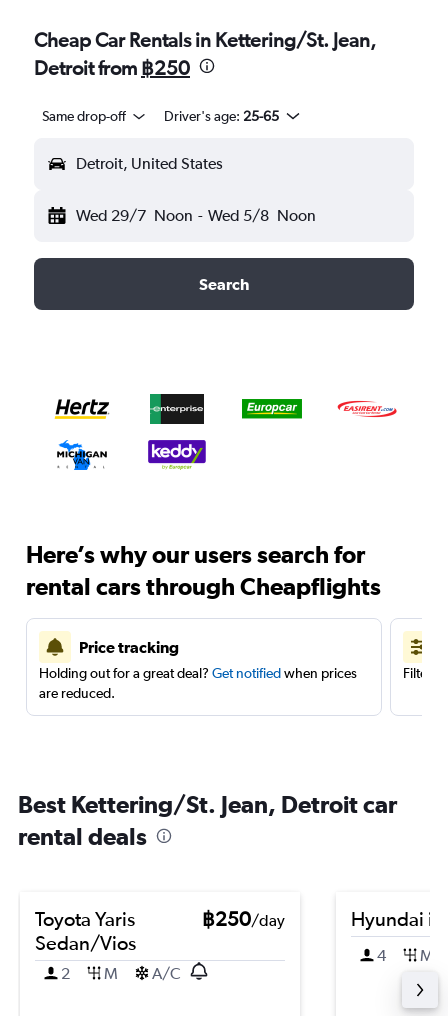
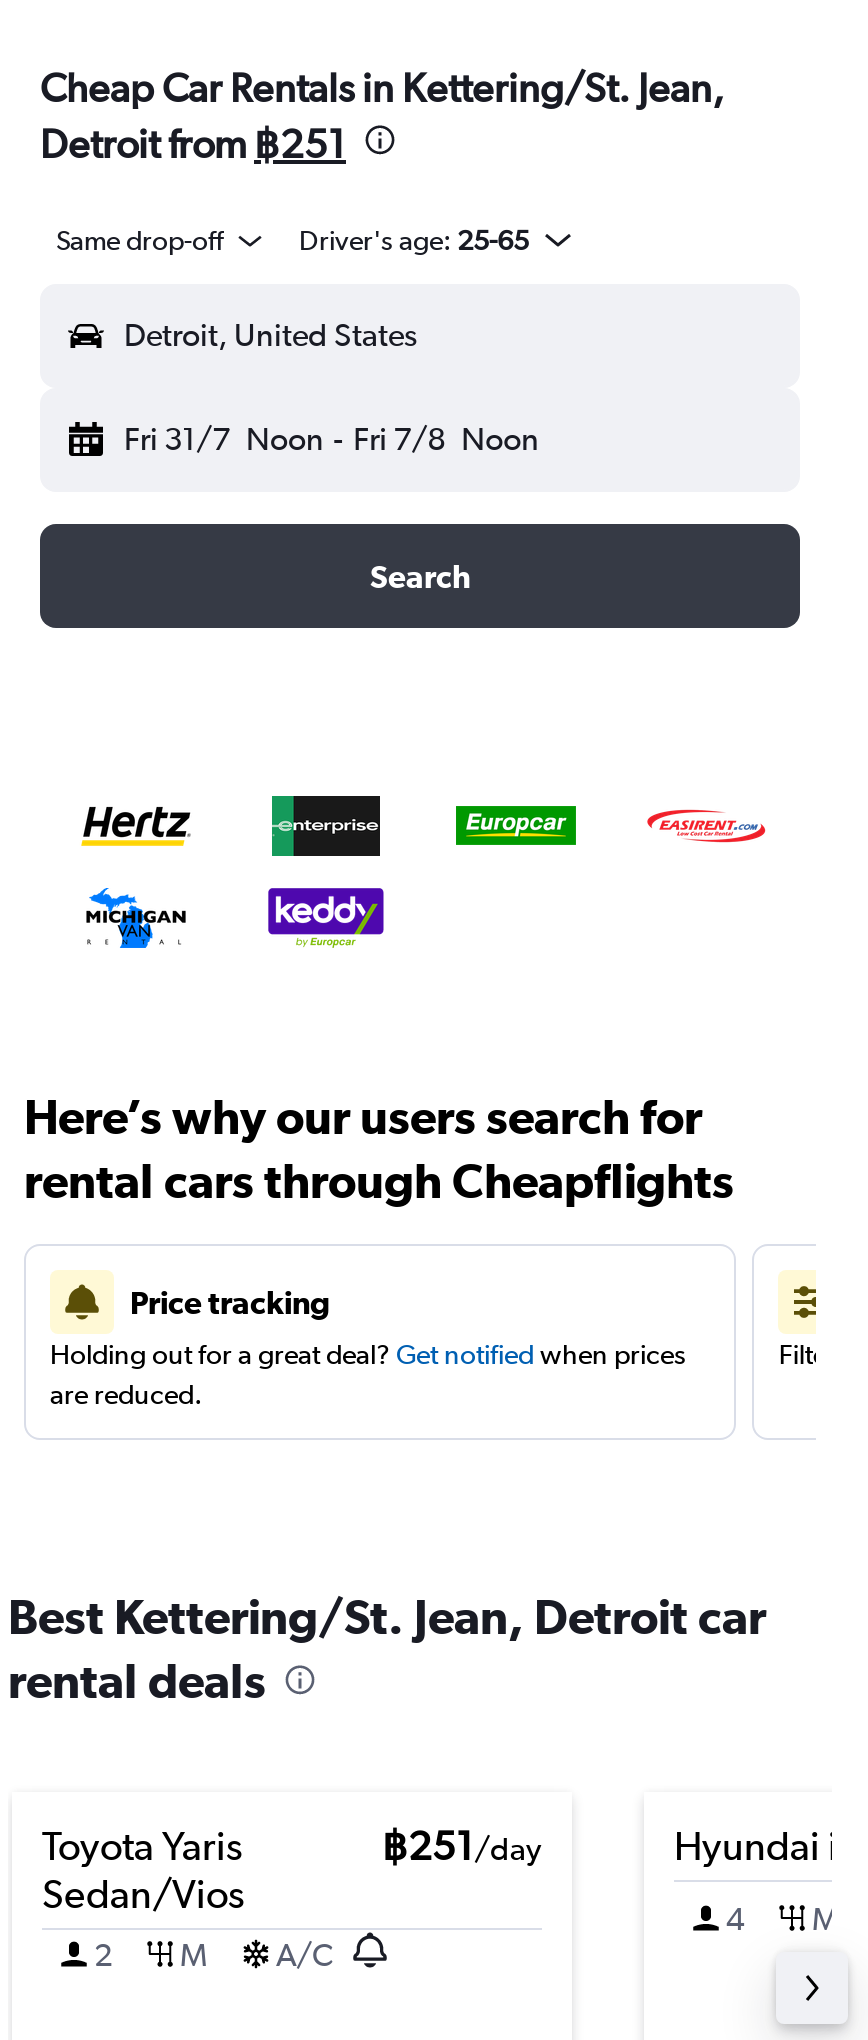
[34,56,190,79] Detroit from฿250 -> [40,120,346,166] Detroit from฿251
[76,206,316,225] Wed 29/7 Noon - Wed 5/8 Noon -> [124,420,539,458] Fri 31/7 Noon - Fri 7/8 Noon
[202,907,285,930] ฿250 /day -> [382,1822,542,1868] ฿251 /day

